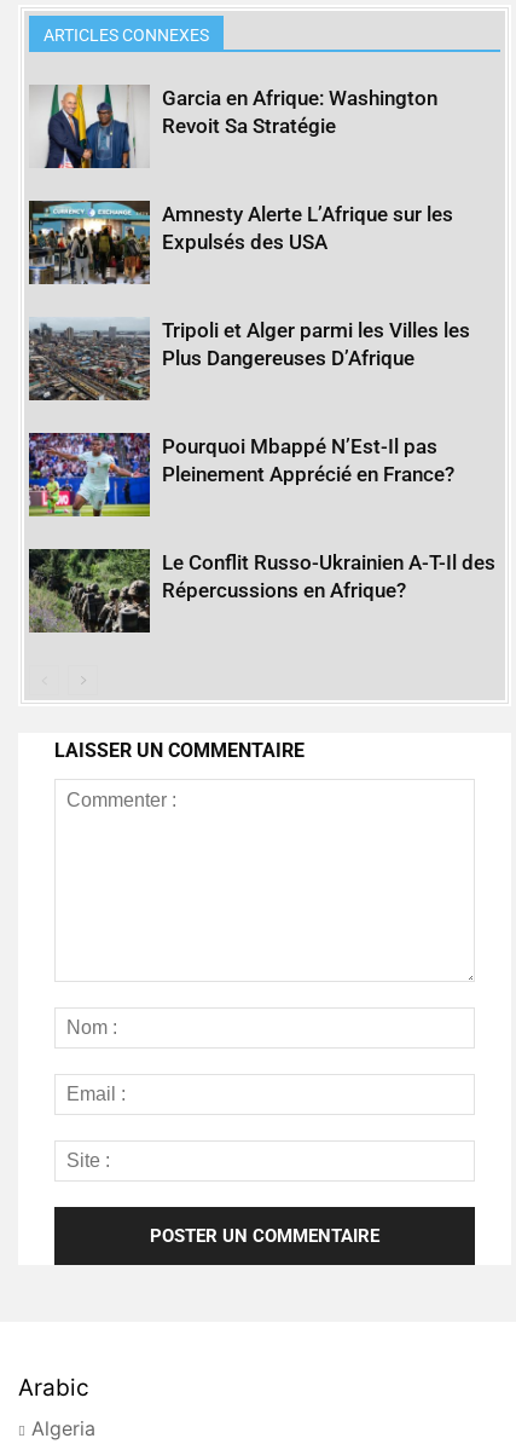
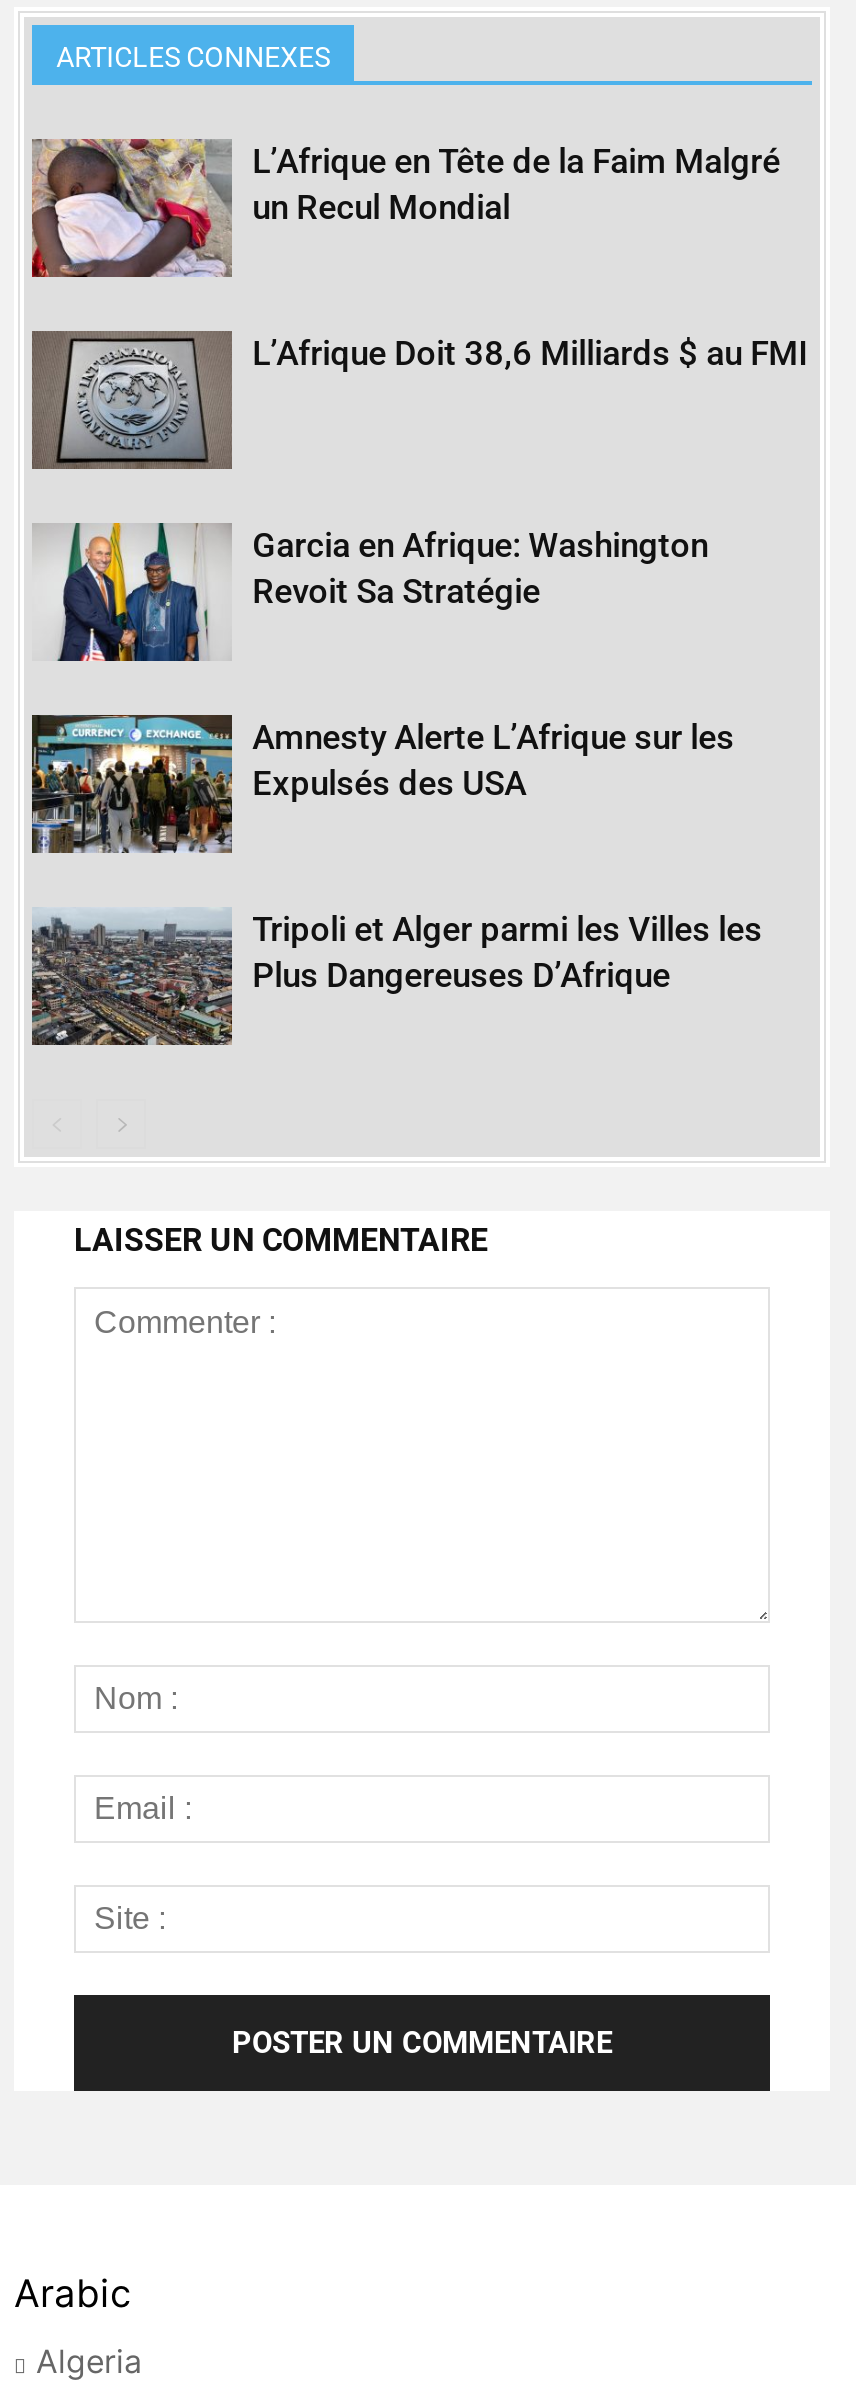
none -> [30,137,780,279] [image] | L’Afrique en Tête de la Faim Malgré | un Recul Mondial
none -> [32,331,808,471] [image] | L’Afrique Doit 38,6 Milliards $ au FMI
moved [29,83,470,370] -> [32,521,762,995]: [image] | Garcia en Afrique: Washington | Revoit Sa Stratégie | Amnesty Alerte L’Afrique sur les | Expulsés des USA | Tripoli et Alger parmi les Villes les | Plus Dangereuses D’Afrique
[28,432,454,518] [image] | Pourquoi Mbappé N’Est-Il pas | Pleinement Apprécié en France? -> none
[28,548,496,633] [image] | Le Conflit Russo-Ukrainien A-T-Il des | Répercussions en Afrique? -> none

